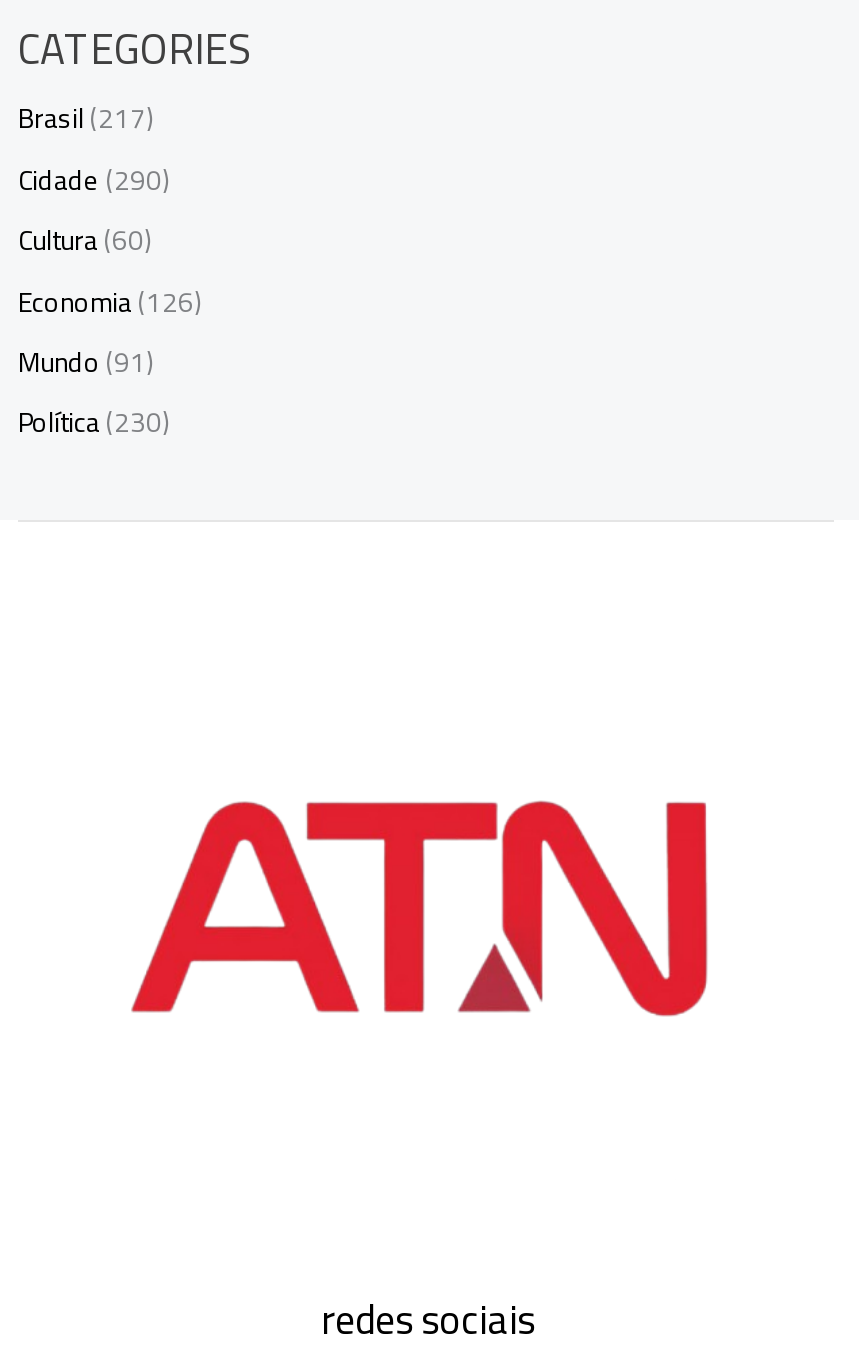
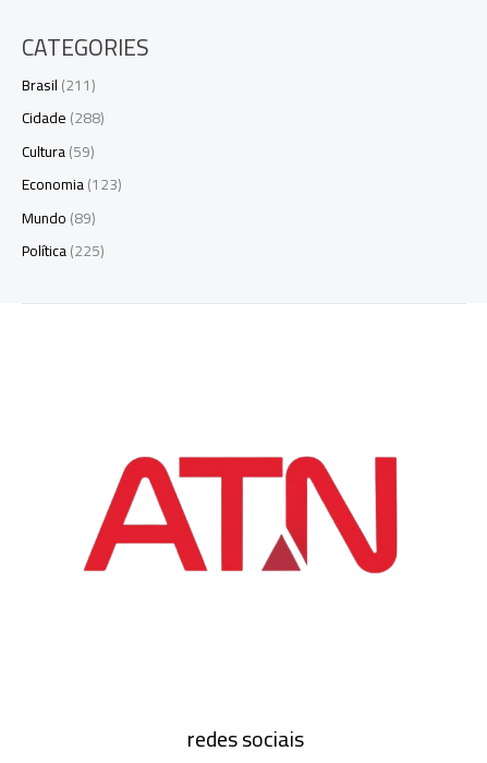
[18,93,154,145] Brasil (217) -> [22,71,96,99] Brasil (211)
[18,154,170,206] Cidade (290) -> [22,104,105,132] Cidade (288)
[18,215,152,267] Cultura(60) -> [22,137,95,165] Cultura(59)
[18,275,202,327] Economia(126) -> [22,170,122,199] Economia(123)
[18,336,154,388] Mundo (91) -> [22,203,96,232] Mundo (89)
[18,397,170,449] Política(230) -> [22,237,105,265] Política(225)

